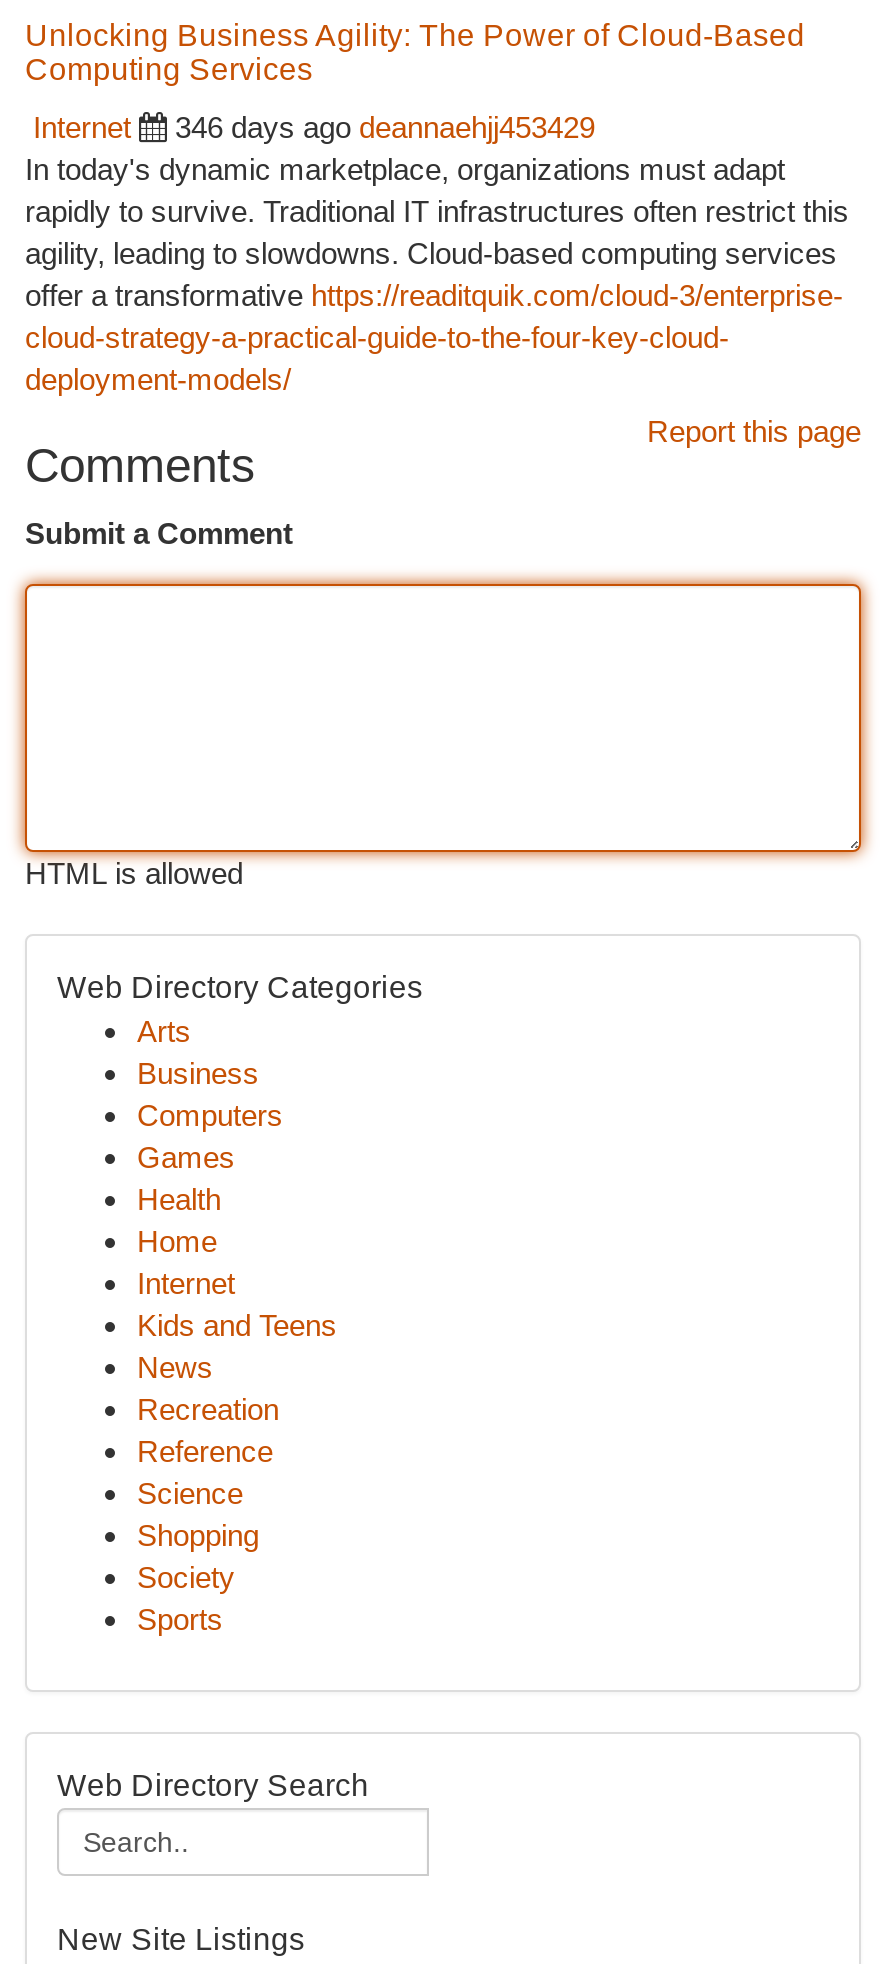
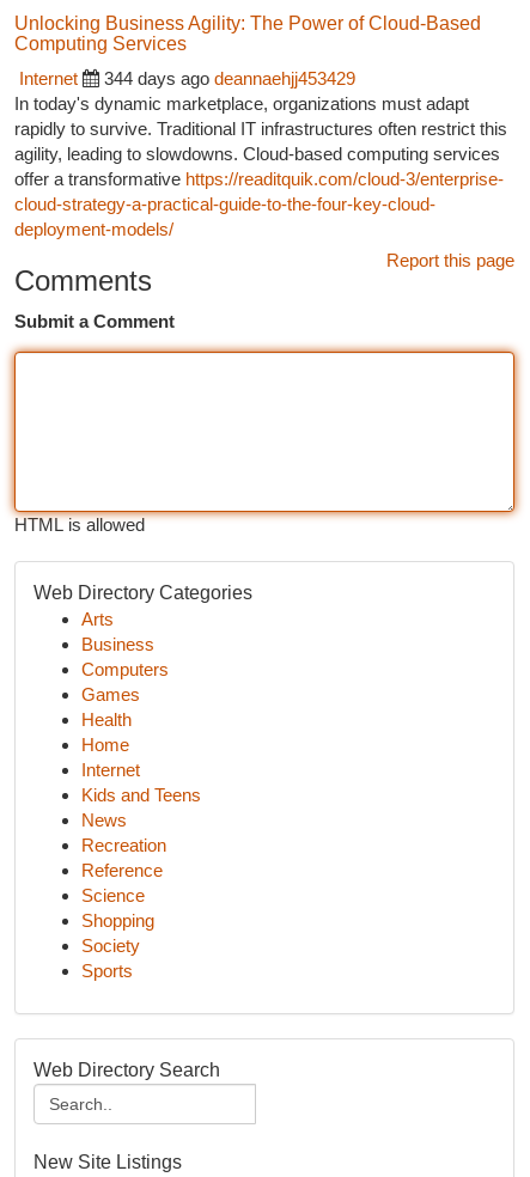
[175,110,595,144] 346 days ago deannaehjj453429 -> [104,68,355,89] 344 days ago deannaehjj453429

